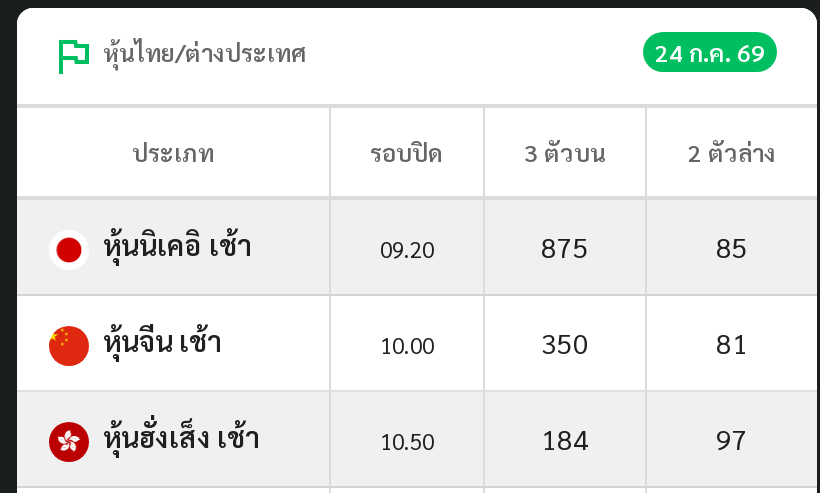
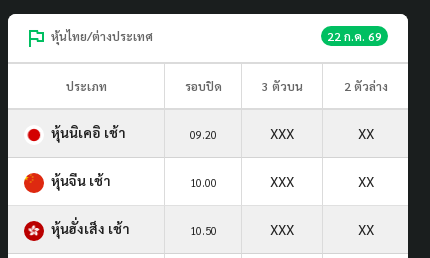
[655,36,765,68] 24 ก.ค. 69 -> [327,28,382,44] 22 ก.ค. 69
[541,228,748,264] 875 | 85 -> [270,124,373,142] XXX | XX
[541,324,748,360] 350 | 81 -> [270,172,373,190] XXX | XX
[541,420,748,456] 184 | 97 -> [270,220,373,238] XXX | XX

